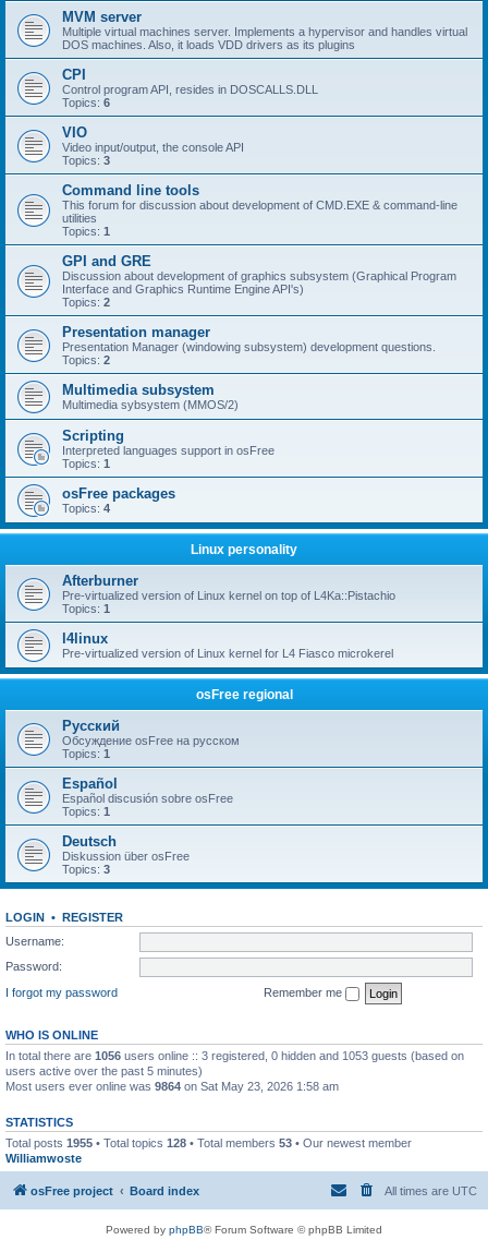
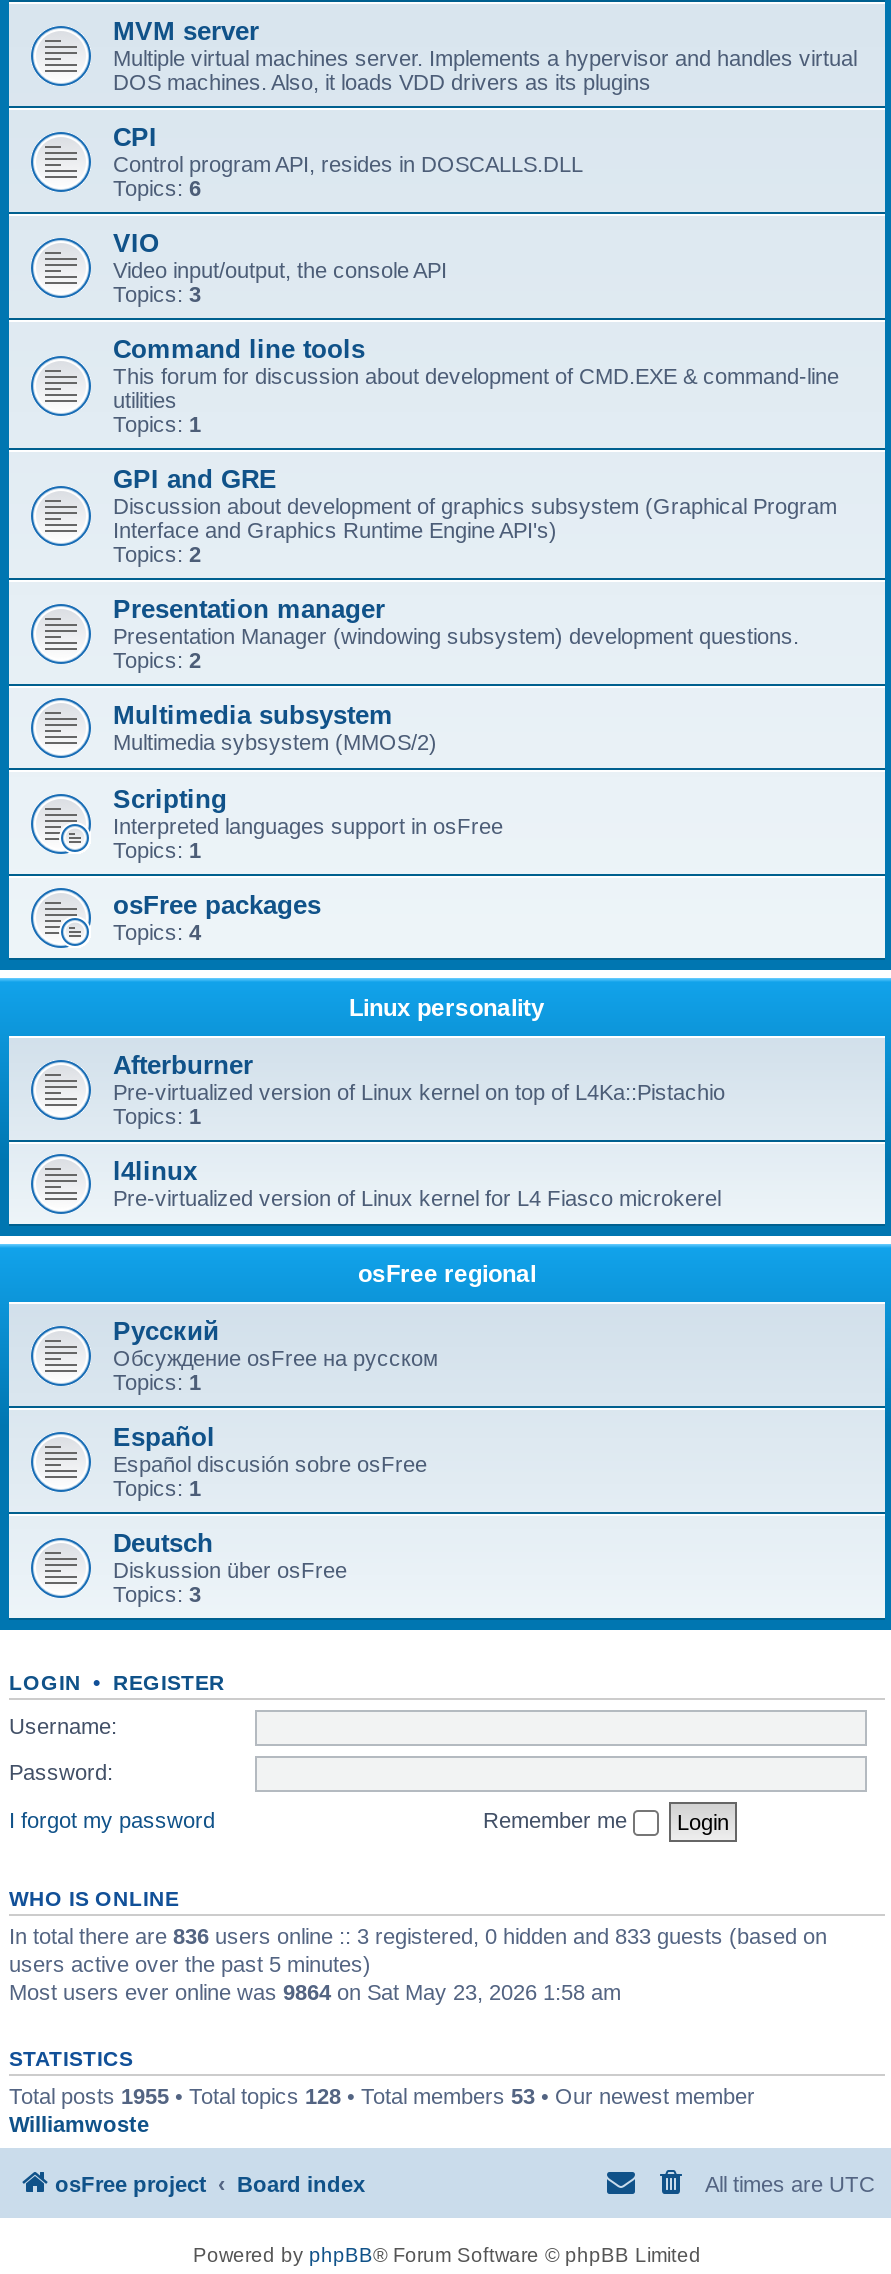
[5,1049,464,1062] In total there are 1056 users online :: 3 registered, 0 hidden and 1053 guests (based on -> [9,1923,827,1947] In total there are 836 users online :: 3 registered, 0 hidden and 833 guests (based on

